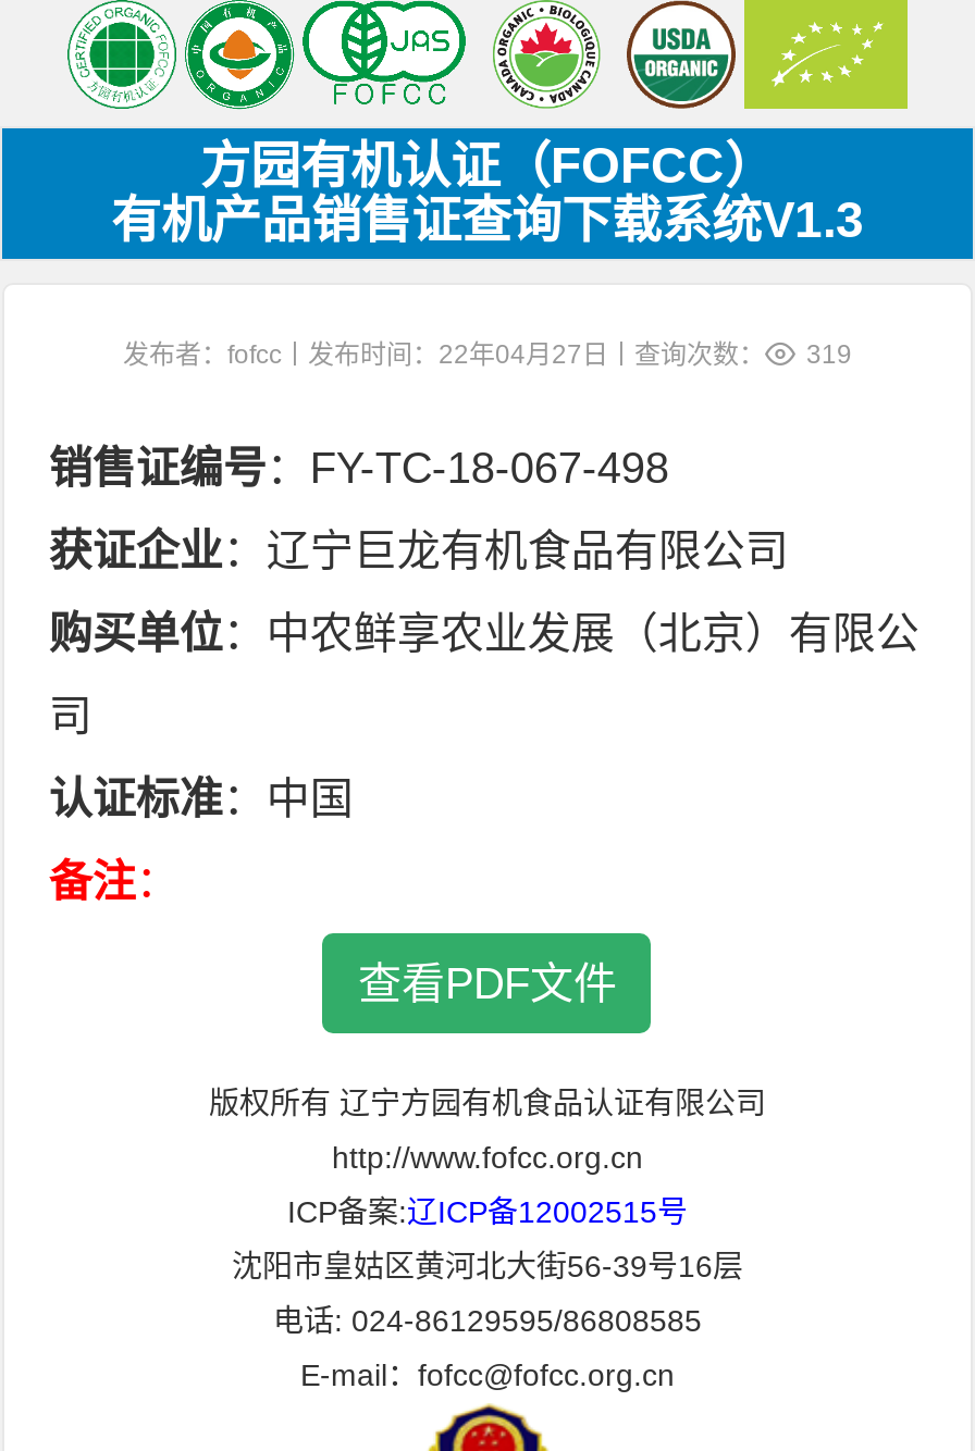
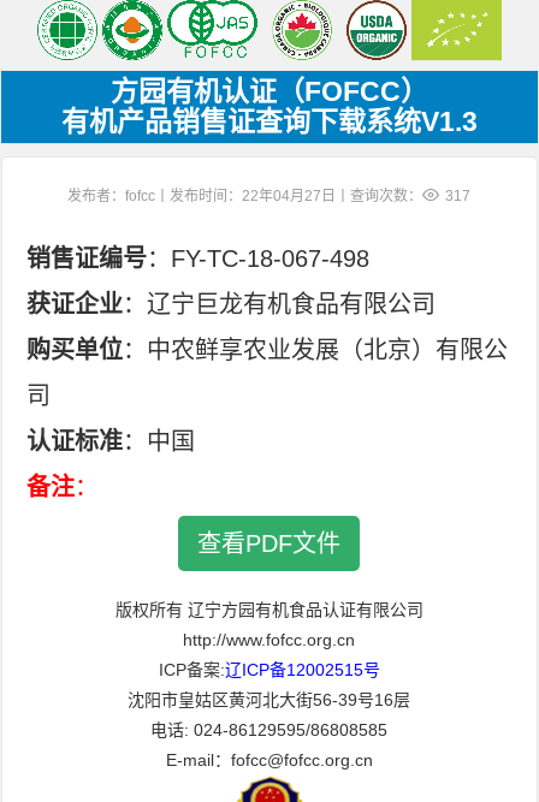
[123,339,852,370] 发布者：fofcc丨发布时间：22年04月27日丨查询次数： 319 -> [68,188,471,204] 发布者：fofcc丨发布时间：22年04月27日丨查询次数： 317

